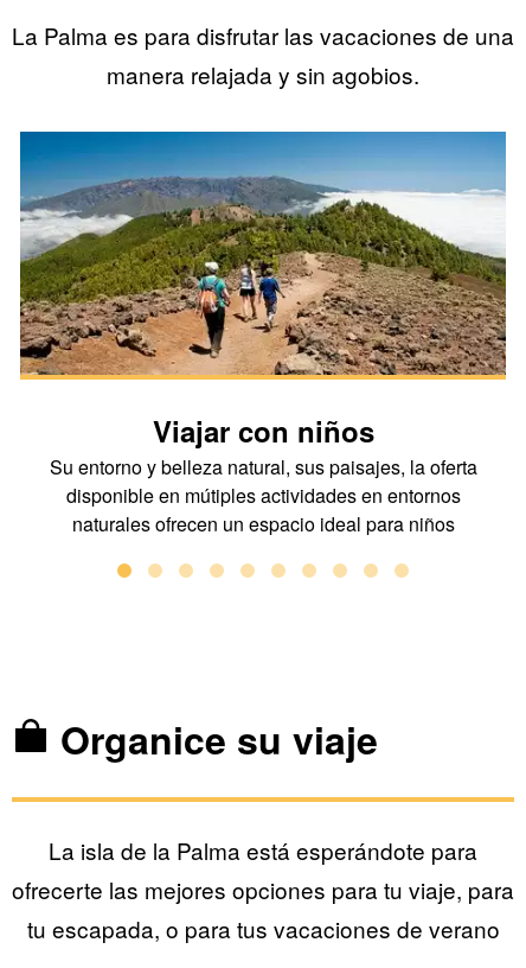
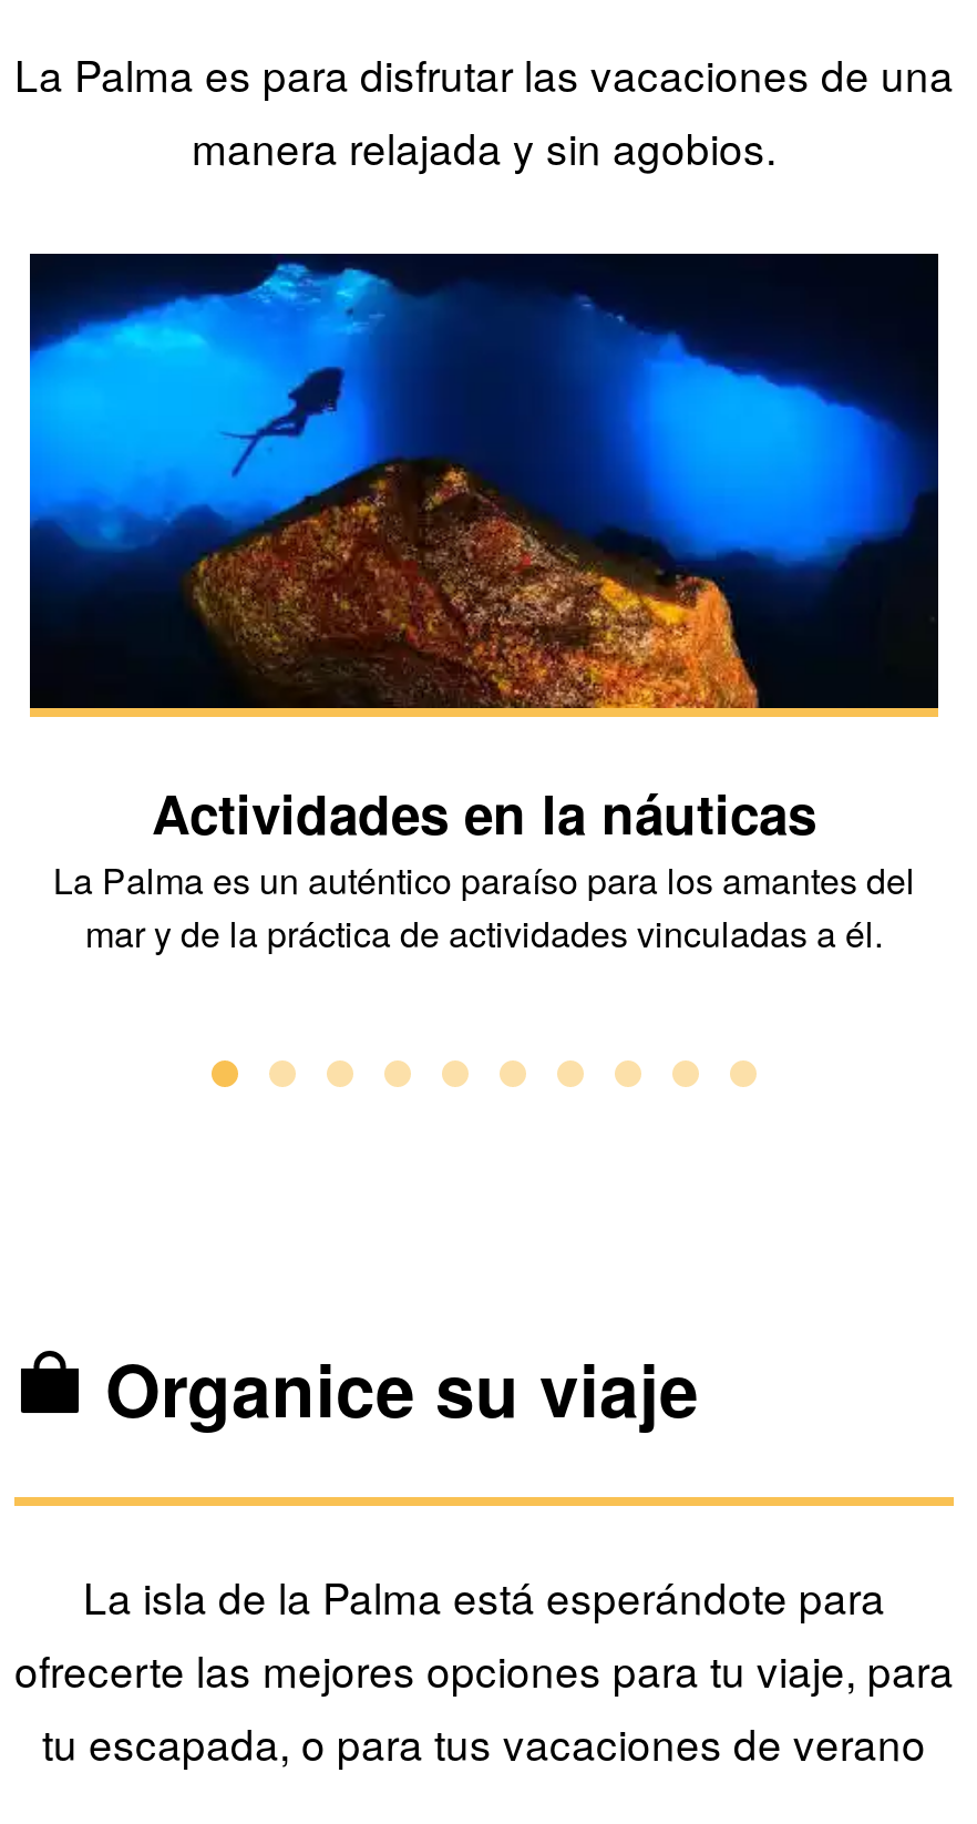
[19,130,507,538] [image] | Viajar con niños | Su entorno y belleza natural, sus paisajes, la oferta | disponible en mútiples actividades en entornos | naturales ofrecen un espacio ideal para niños -> [28,252,940,959] [image] | Actividades en la náuticas | La Palma es un auténtico paraíso para los amantes del | mar y de la práctica de actividades vinculadas a él.

